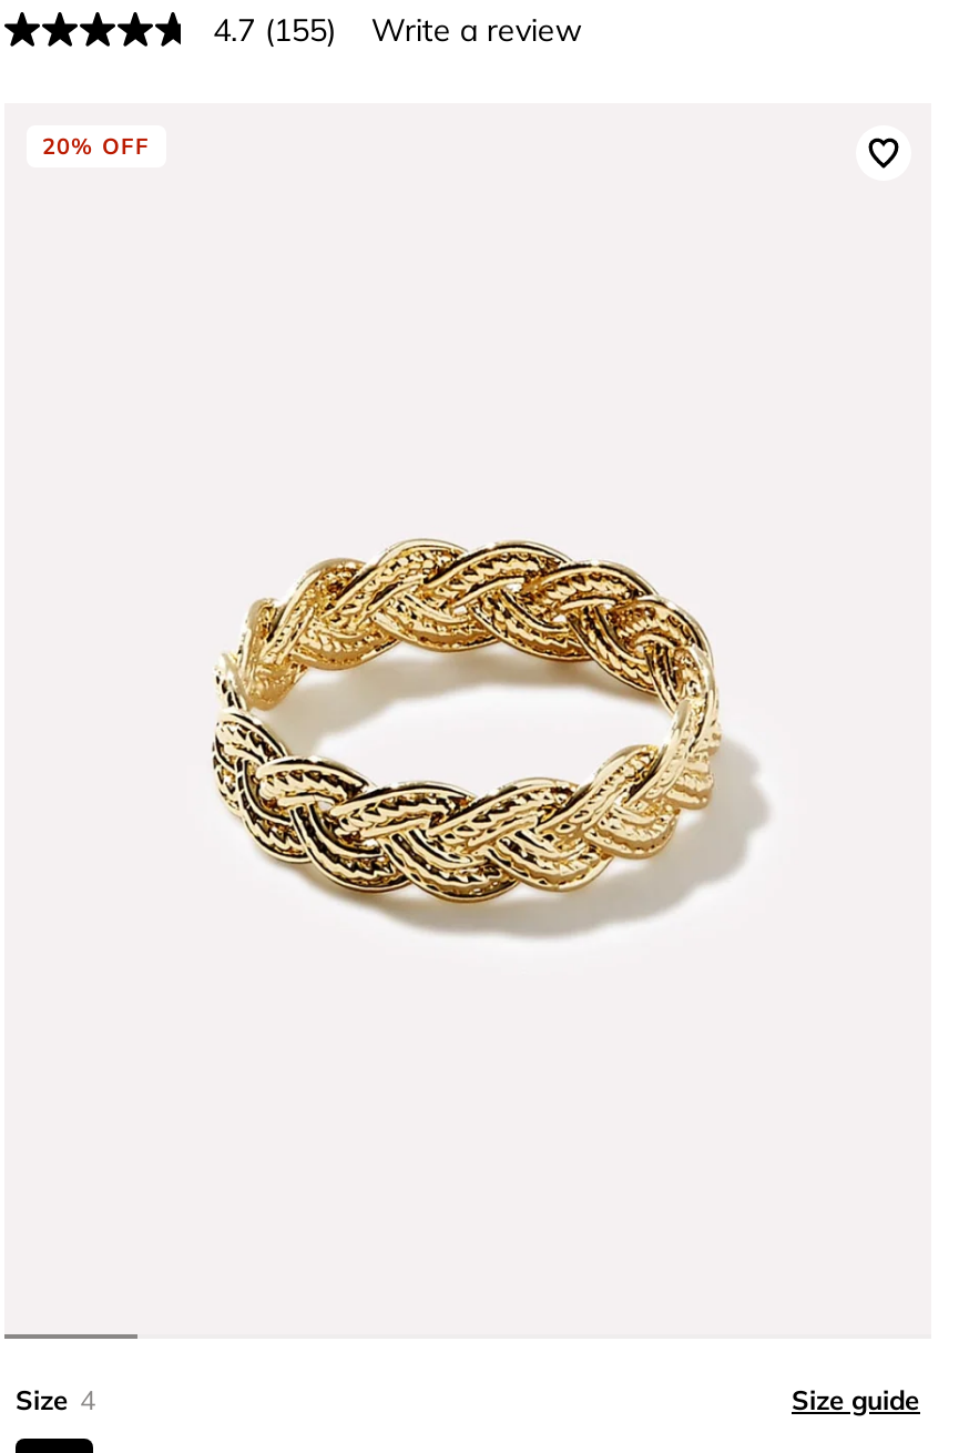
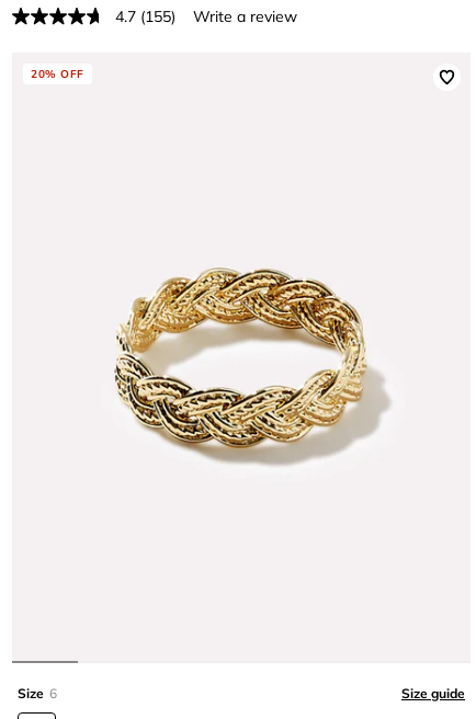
[16,1384,95,1418] Size 4 -> [18,685,57,701] Size 6

